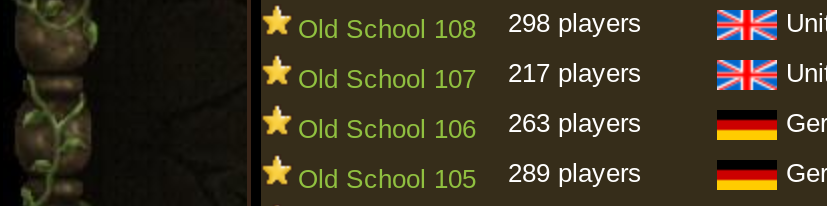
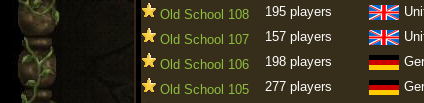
[298,8,642,44] Old School 108 298 players -> [159,4,331,22] Old School 108 195 players
[298,58,642,94] Old School 107 217 players -> [159,29,331,47] Old School 107 157 players
[298,108,642,144] Old School 106 263 players -> [159,54,331,72] Old School 106 198 players
[298,158,642,194] Old School 105 289 players -> [159,79,331,97] Old School 105 277 players

